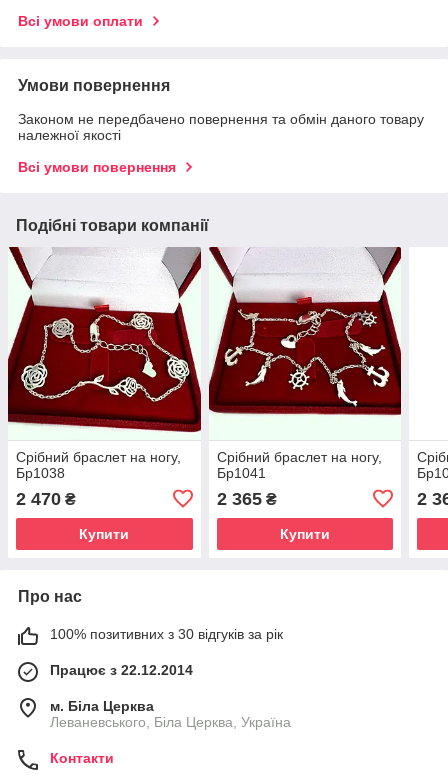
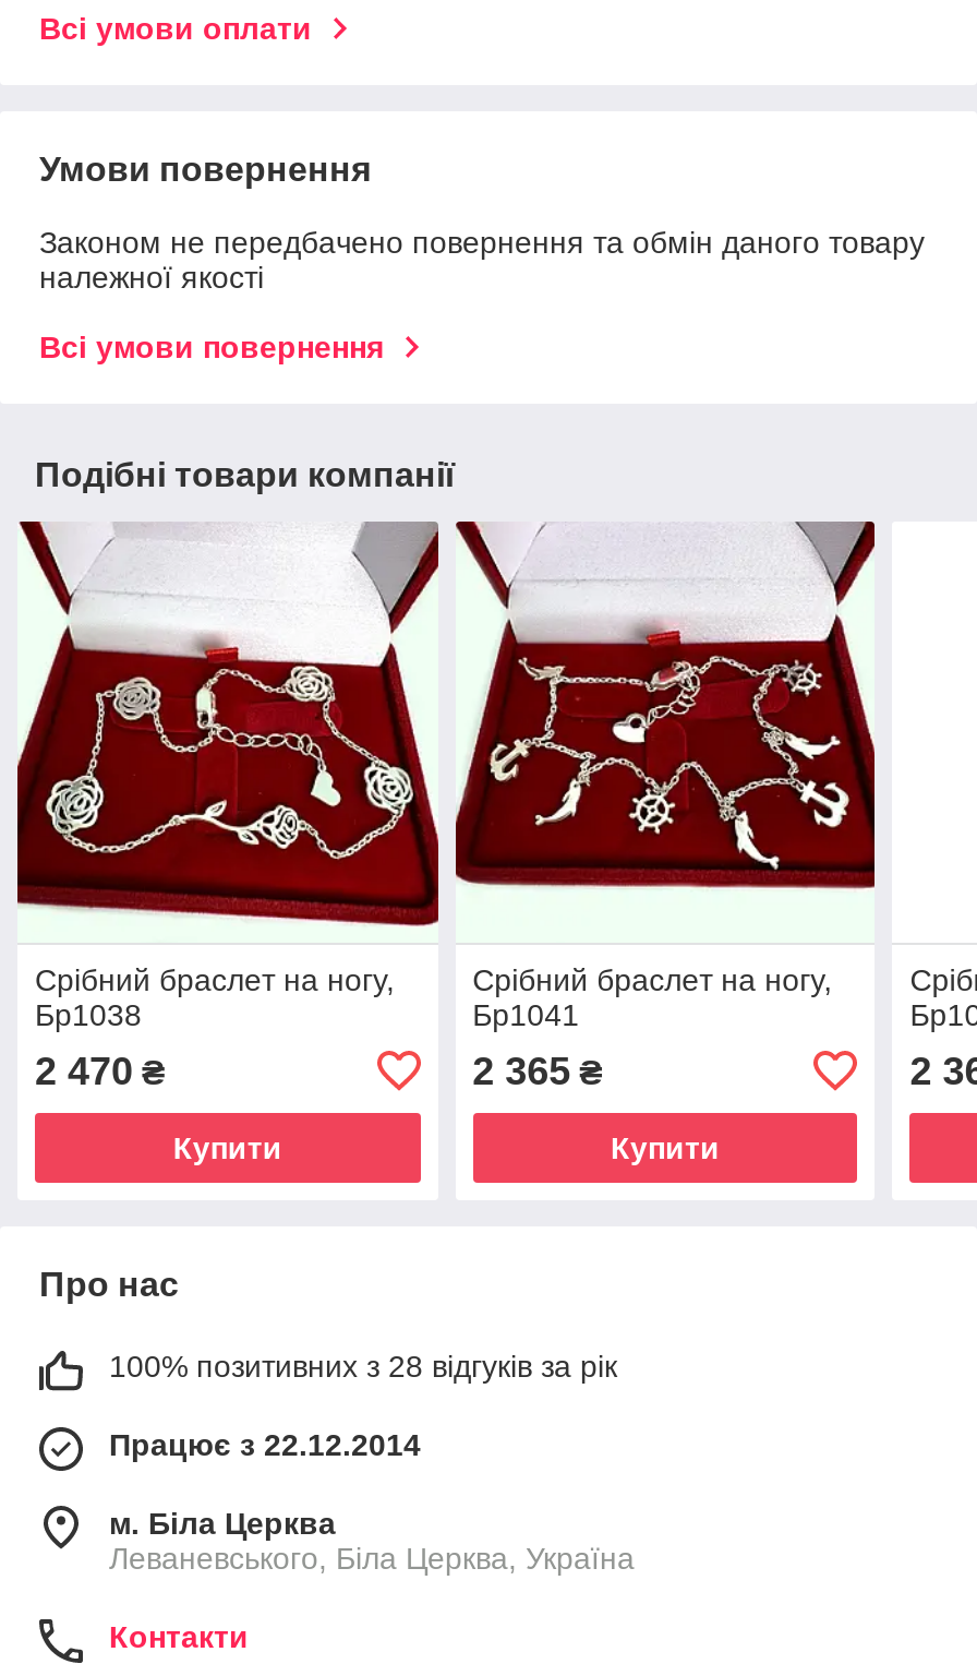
[50,626,283,642] 100% позитивних з 30 відгуків за рік -> [109,1348,617,1383] 100% позитивних з 28 відгуків за рік

